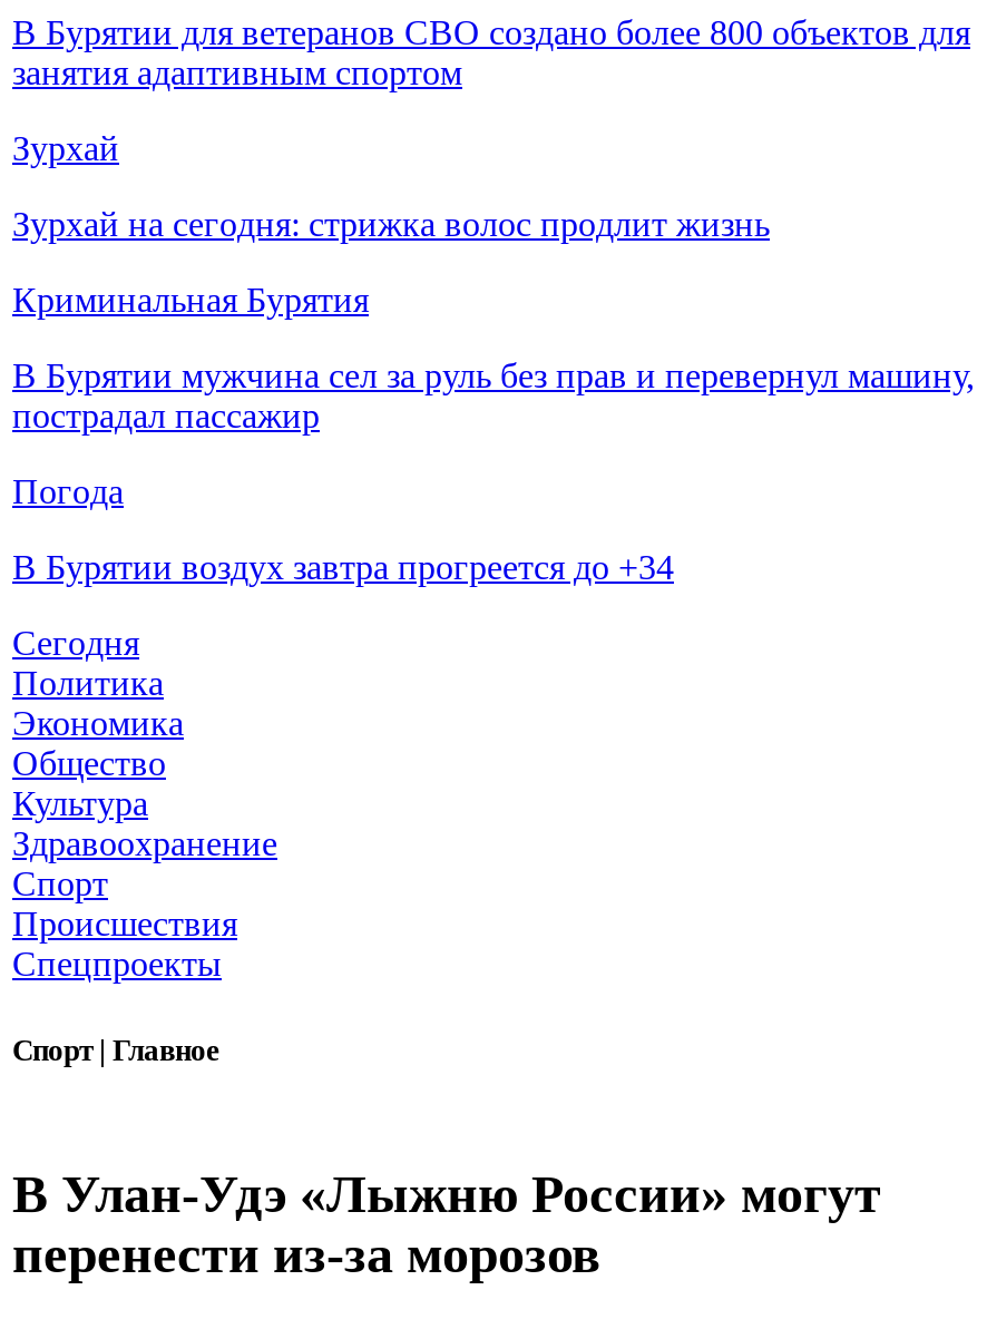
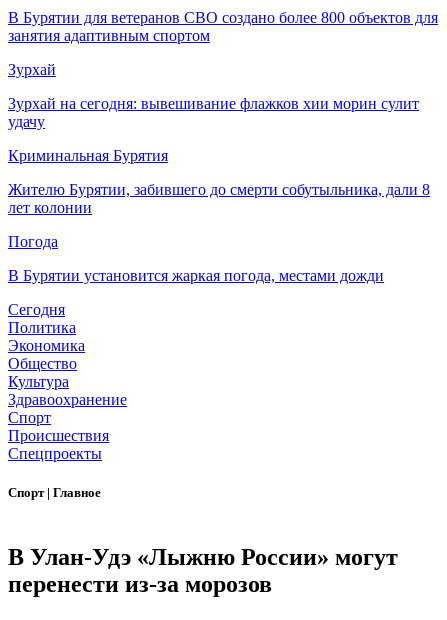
[12,206,770,244] Зурхай на сегодня: стрижка волос продлит жизнь -> [8,95,419,130] Зурхай на сегодня: вывешивание флажков хии морин сулит | удачу
[12,357,975,435] В Бурятии мужчина сел за руль без прав и перевернул машину, | пострадал пассажир -> [8,181,430,216] Жителю Бурятии, забившего до смерти собутыльника, дали 8 | лет колонии
[12,549,674,587] В Бурятии воздух завтра прогреется до +34 -> [8,267,384,284] В Бурятии установится жаркая погода, местами дожди

